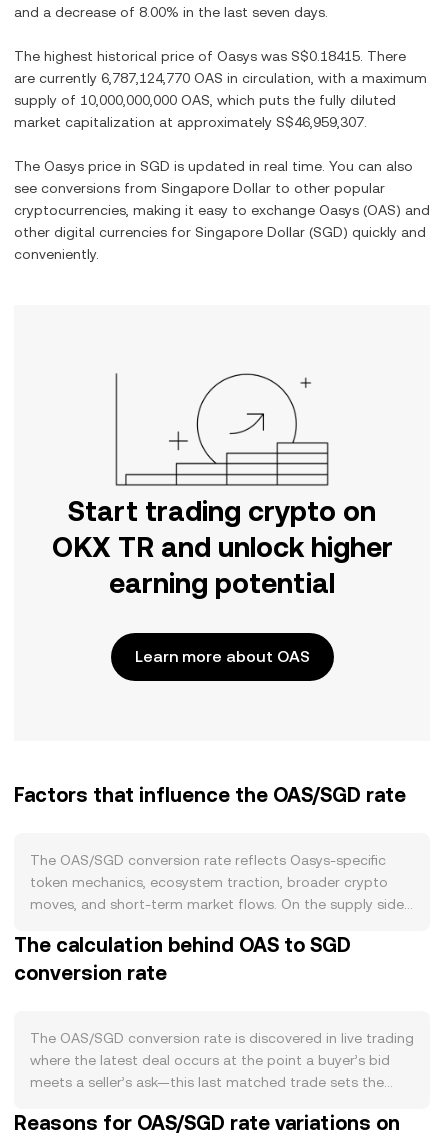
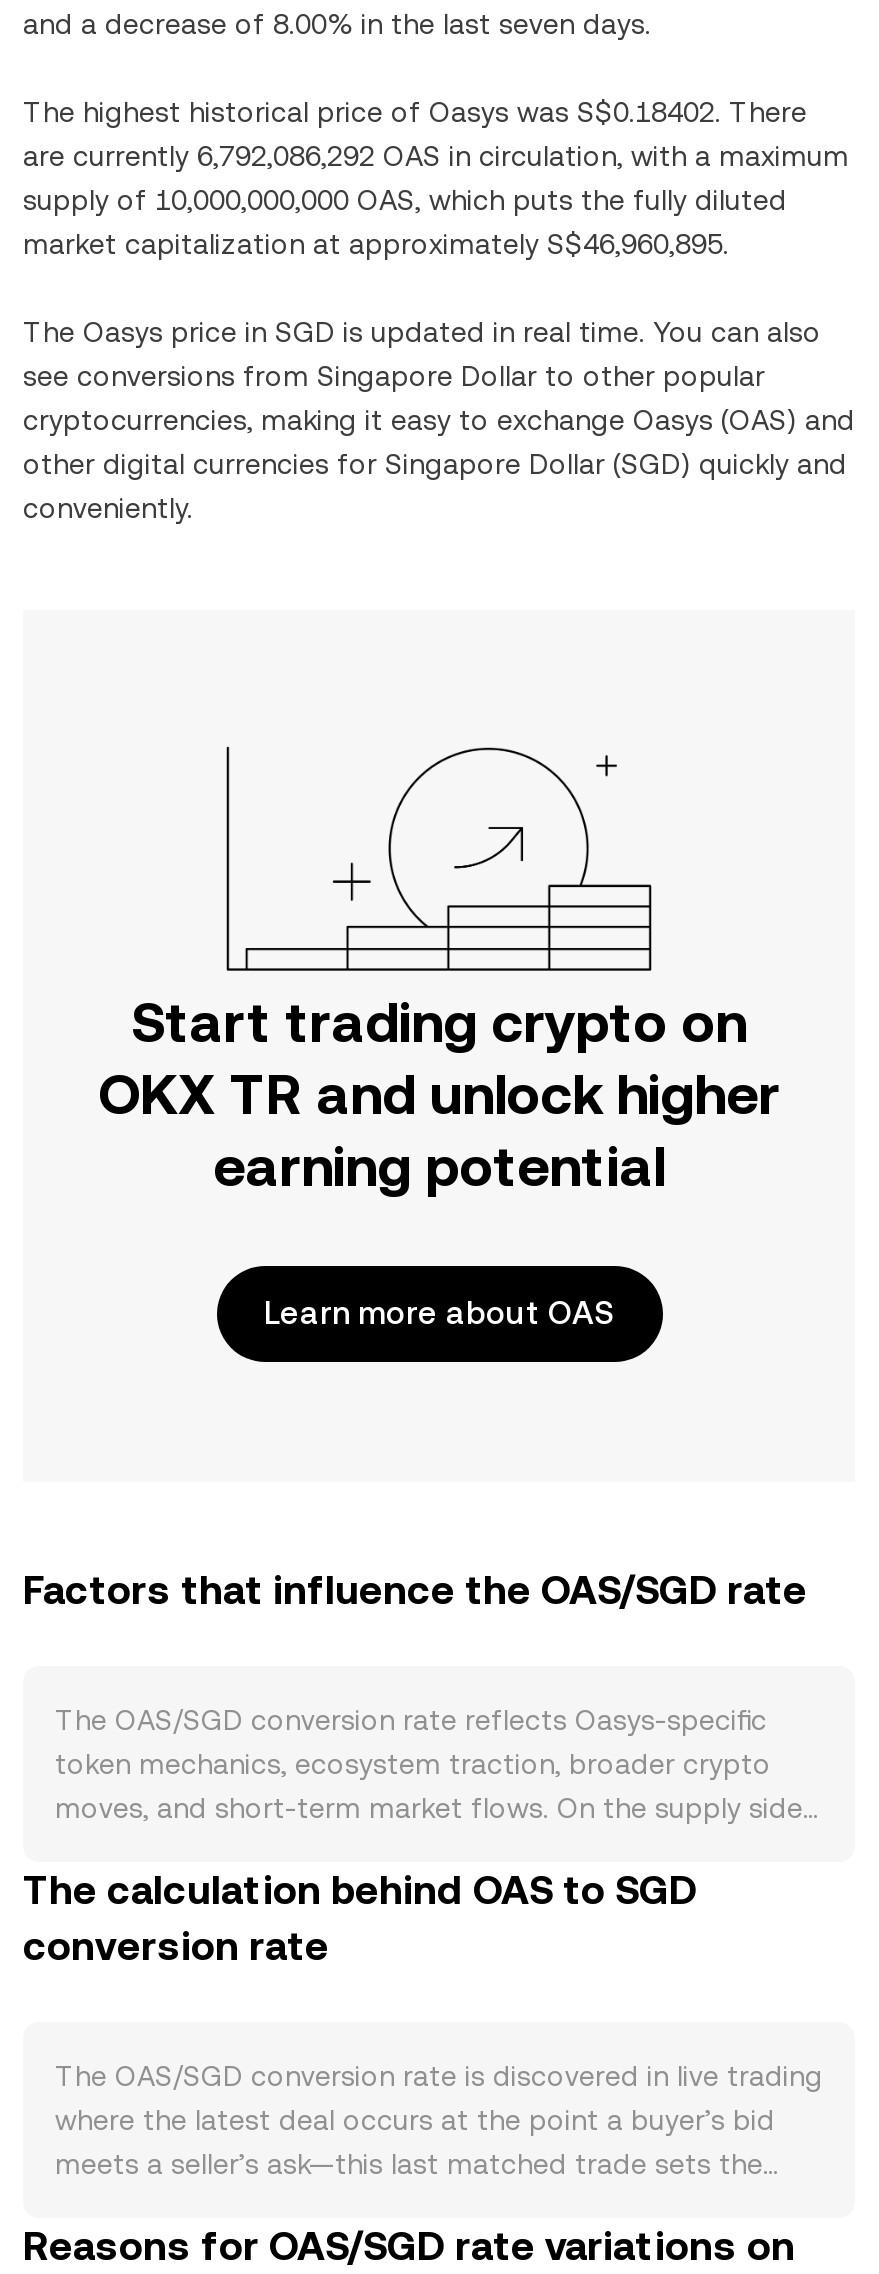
[14,48,406,64] The highest historical price of Oasys was S$0.18415. There -> [23,96,807,128] The highest historical price of Oasys was S$0.18402. There
[14,70,427,86] are currently 6,787,124,770 OAS in circulation, with a maximum -> [23,140,849,172] are currently 6,792,086,292 OAS in circulation, with a maximum
[14,114,367,130] market capitalization at approximately S$46,959,307. -> [23,228,729,260] market capitalization at approximately S$46,960,895.

